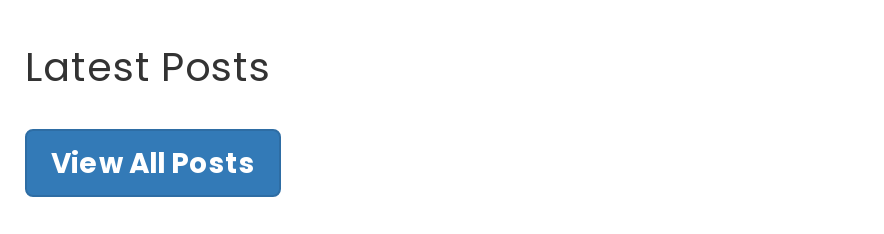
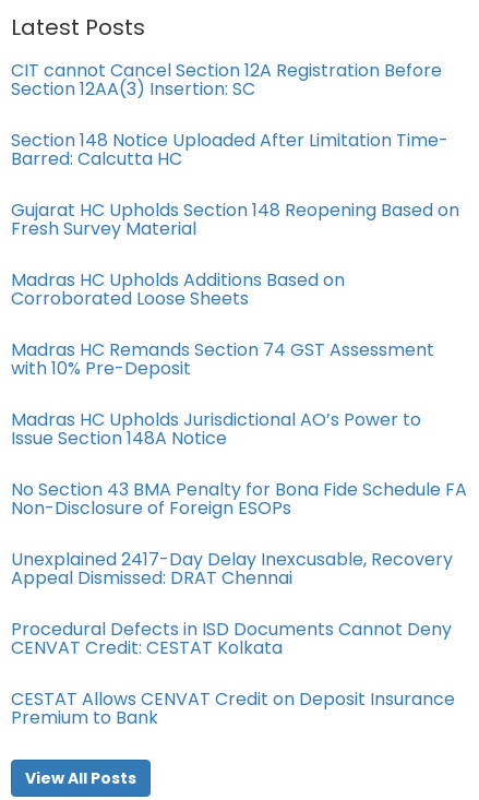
none -> [11,58,467,730] CIT cannot Cancel Section 12A Registration Before | Section 12AA(3) Insertion: SC | Section 148 Notice Uploaded After Limitation Time- | Barred: Calcutta HC | Gujarat HC Upholds Section 148 Reopening Based on | Fresh Survey Material | Madras HC Upholds Additions Based on | Corroborated Loose Sheets | Madras HC Remands Section 74 GST Assessment | with 10% Pre-Deposit | Madras HC Upholds Jurisdictional AO’s Power to | Issue Section 148A Notice | No Section 43 BMA Penalty for Bona Fide Schedule FA | Non-Disclosure of Foreign ESOPs | Unexplained 2417-Day Delay Inexcusable, Recovery | Appeal Dismissed: DRAT Chennai | Procedural Defects in ISD Documents Cannot Deny | CENVAT Credit: CESTAT Kolkata | CESTAT Allows CENVAT Credit on Deposit Insurance | Premium to Bank

